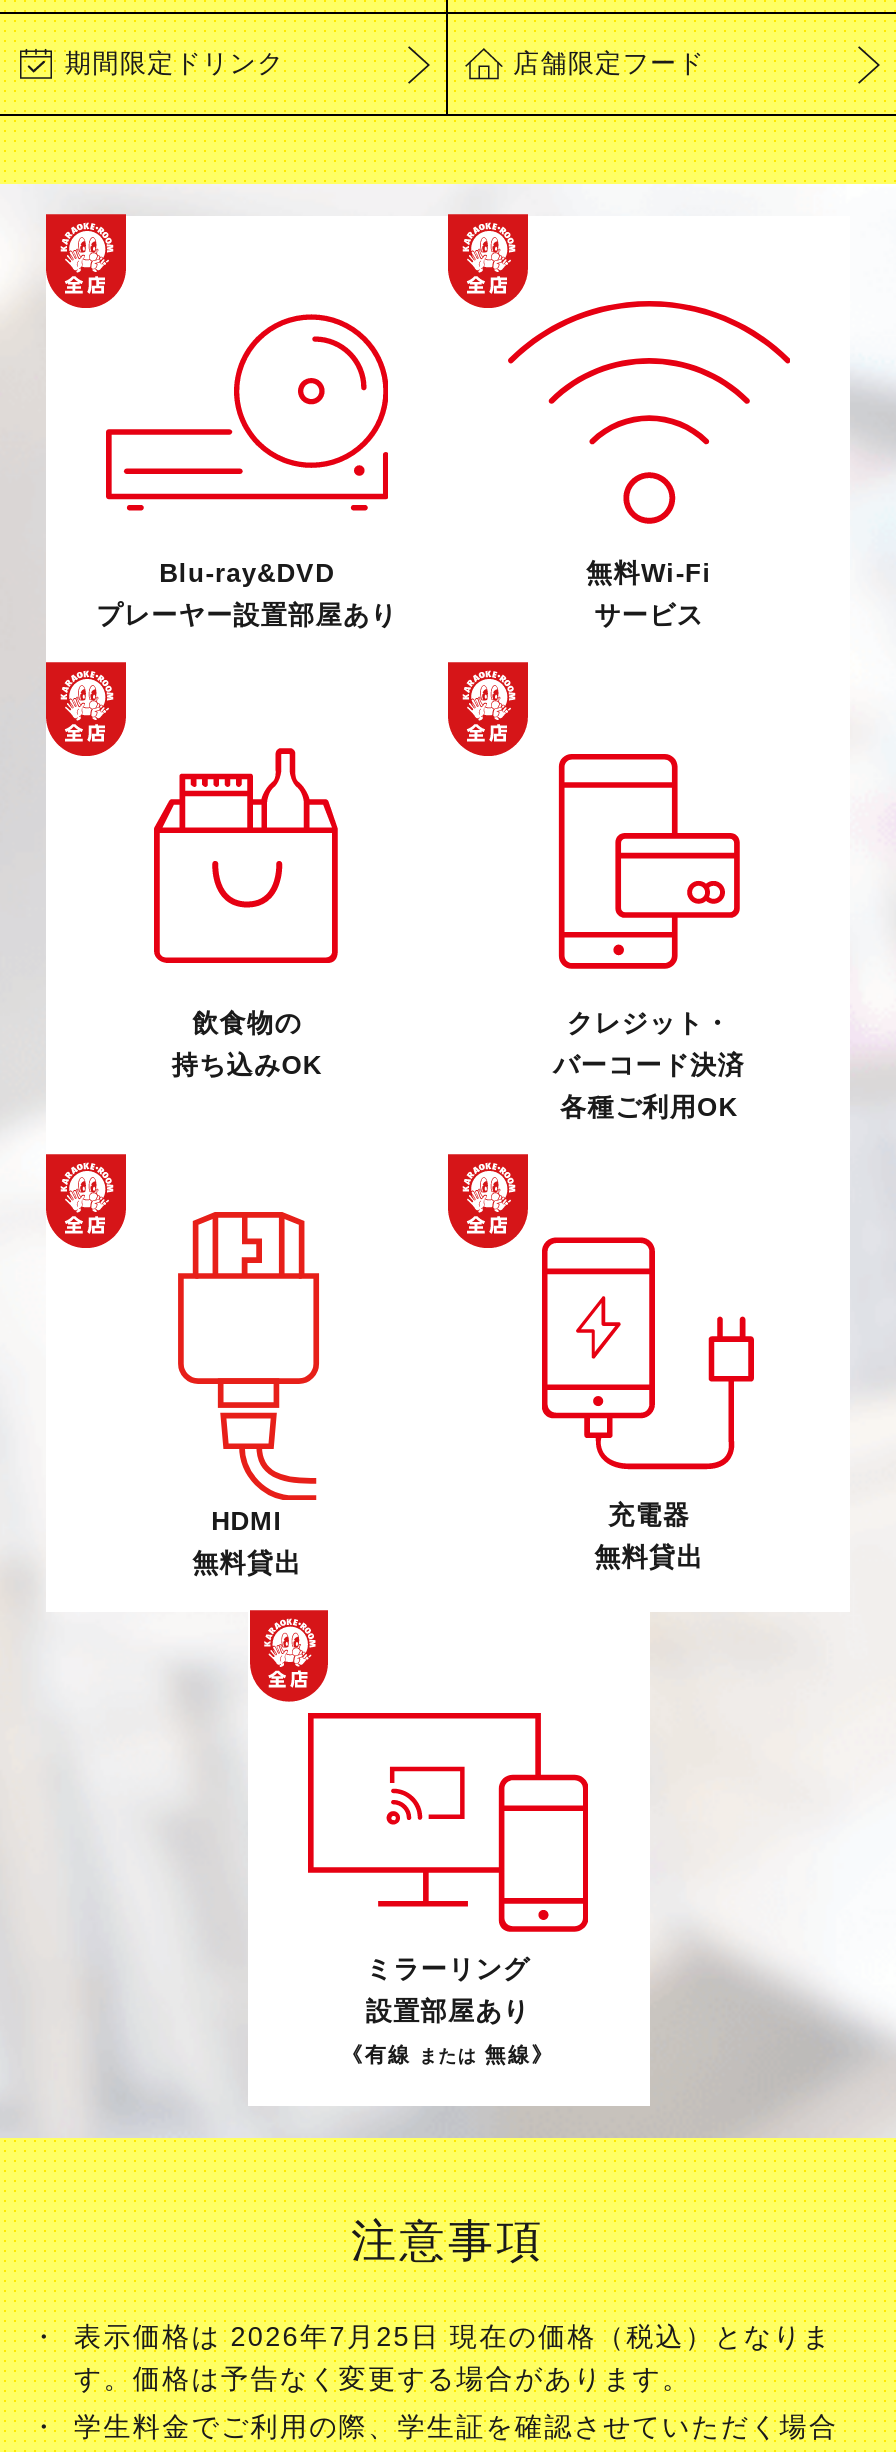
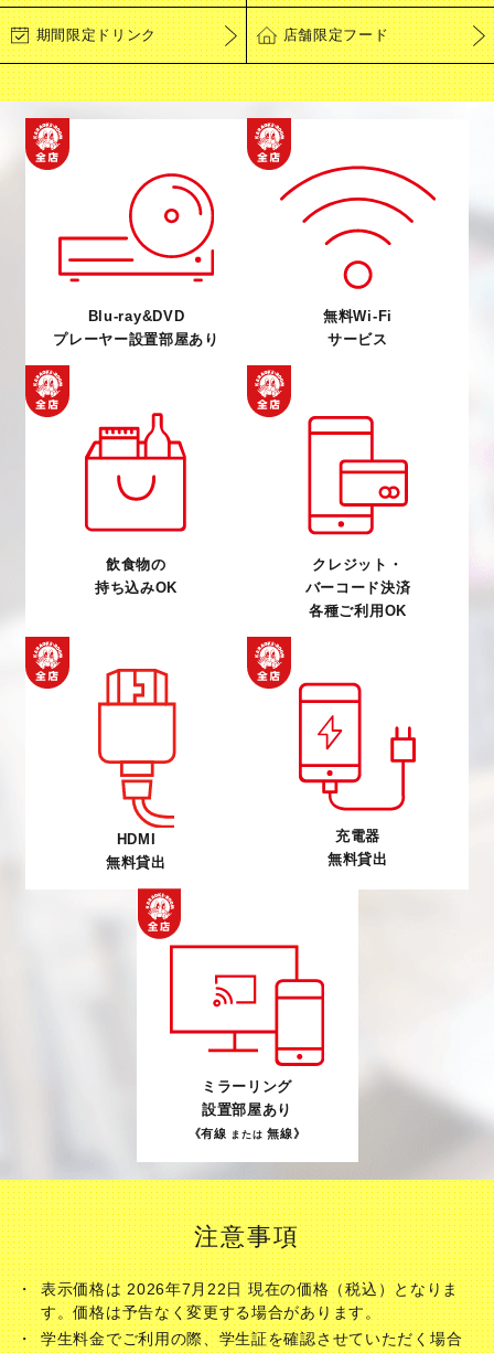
[74,2323,832,2353] 表示価格は 2026年7月25日 現在の価格（税込）となりま -> [41,1282,459,1298] 表示価格は 2026年7月22日 現在の価格（税込）となりま

